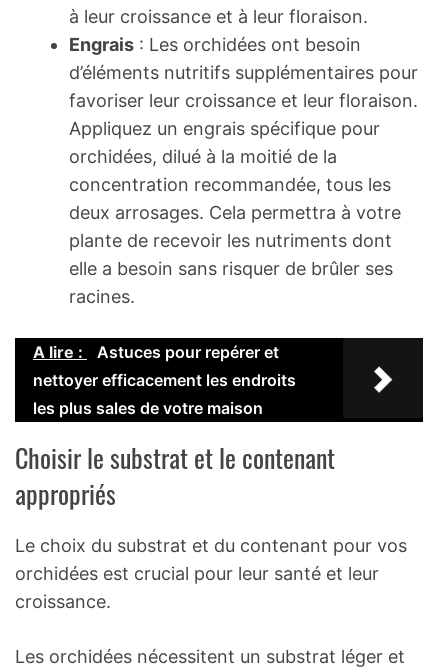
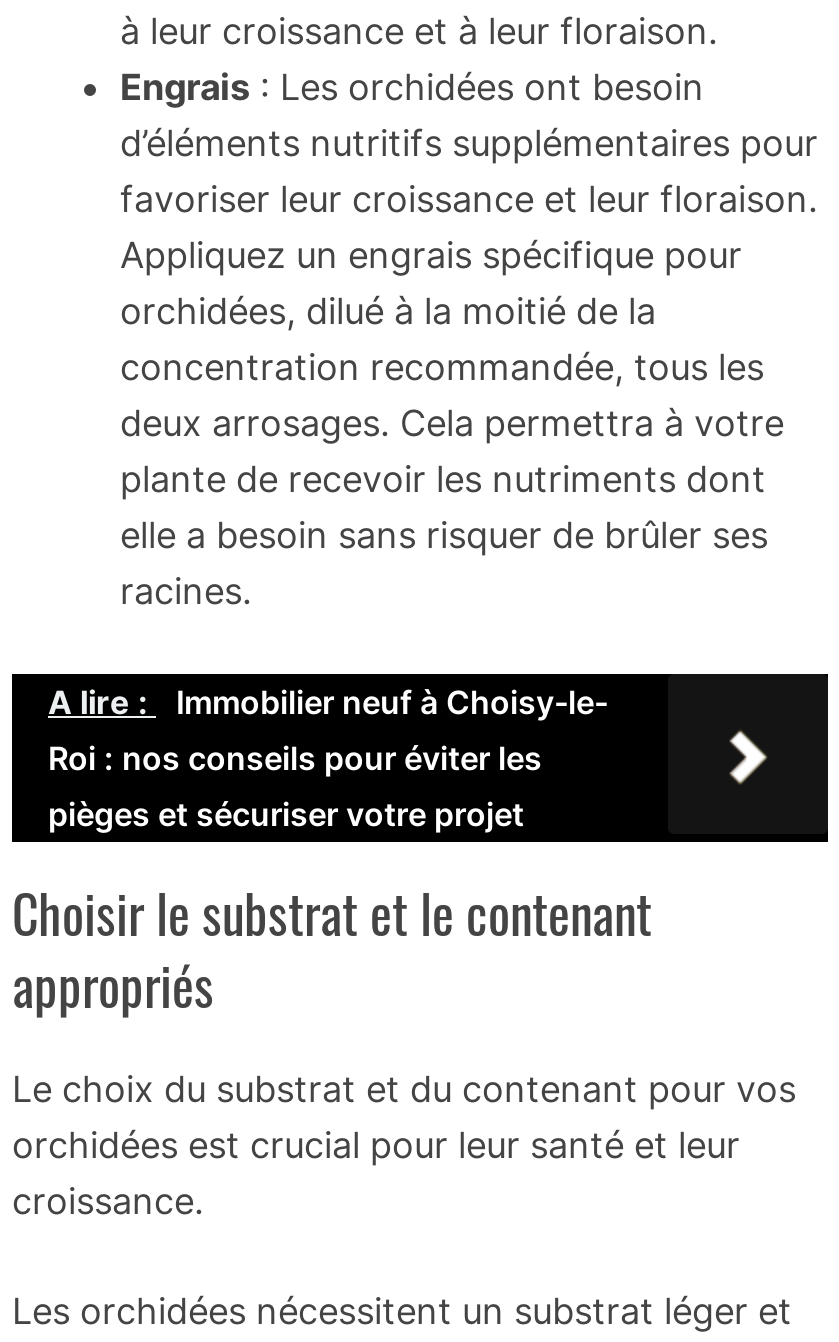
[33,342,296,418] A lire : Astuces pour repérer et | nettoyer efficacement les endroits | les plus sales de votre maison -> [48,682,608,834] A lire : Immobilier neuf à Choisy-le- | Roi : nos conseils pour éviter les | pièges et sécuriser votre projet

